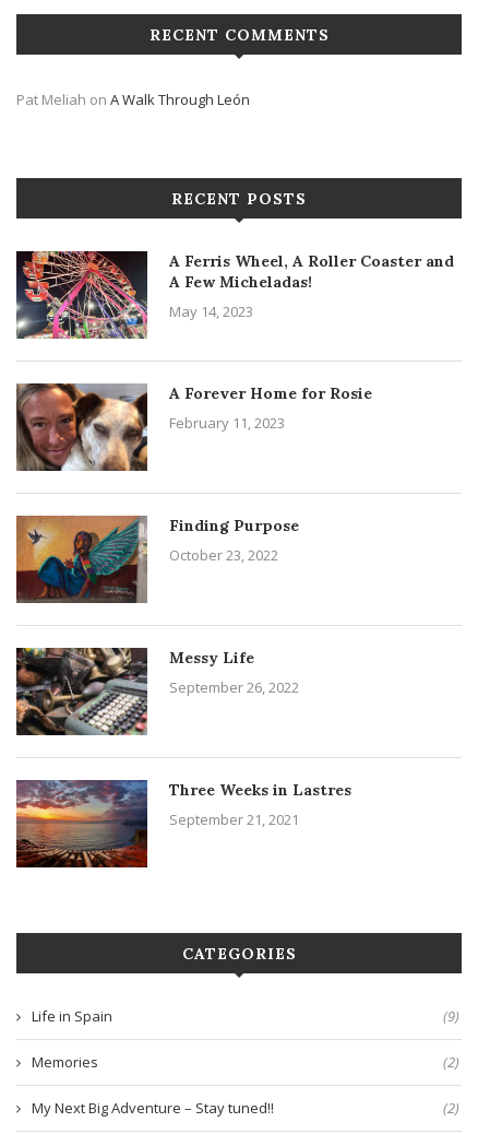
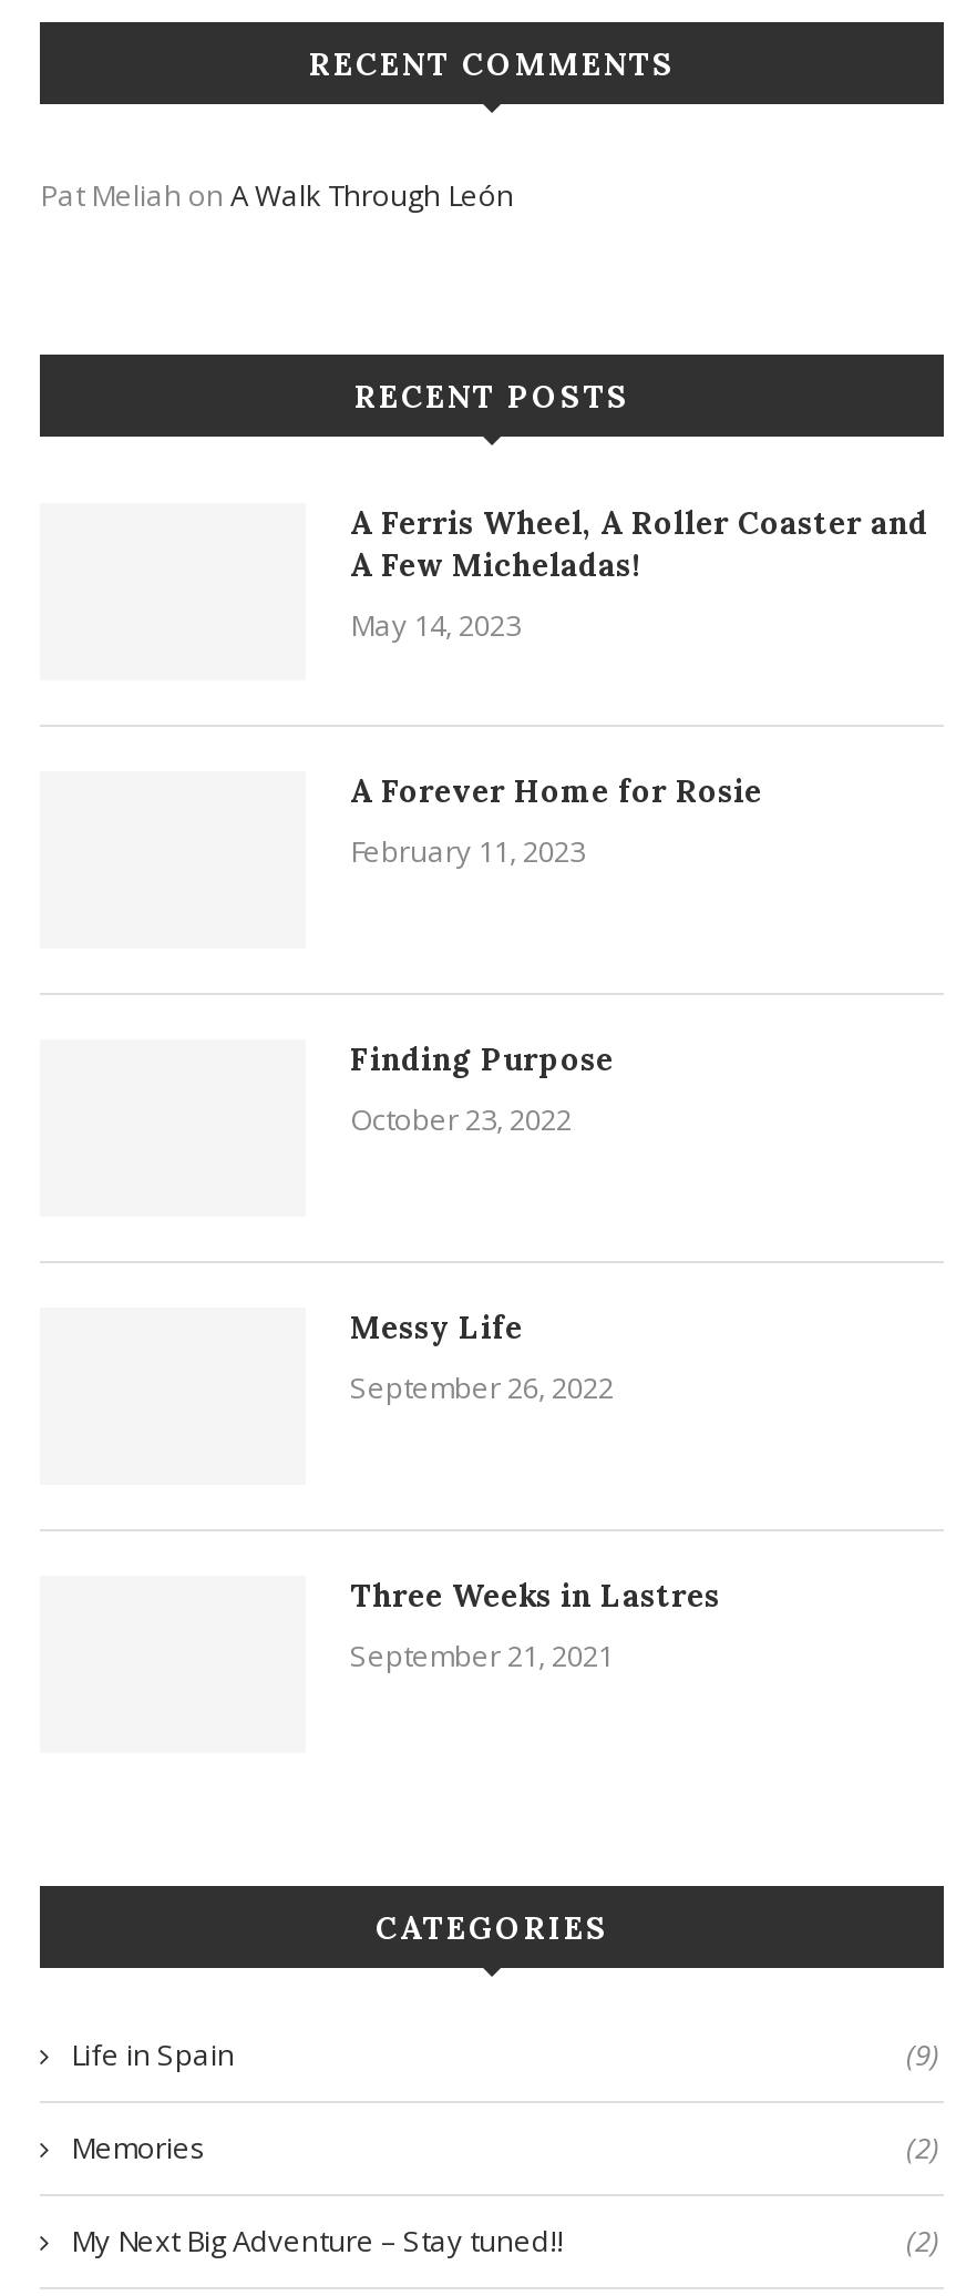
[15,250,148,340] [image] -> none
[15,382,148,472] [image] -> none
[15,515,148,604] [image] -> none
[15,647,148,736] [image] -> none
[15,779,148,869] [image] -> none

